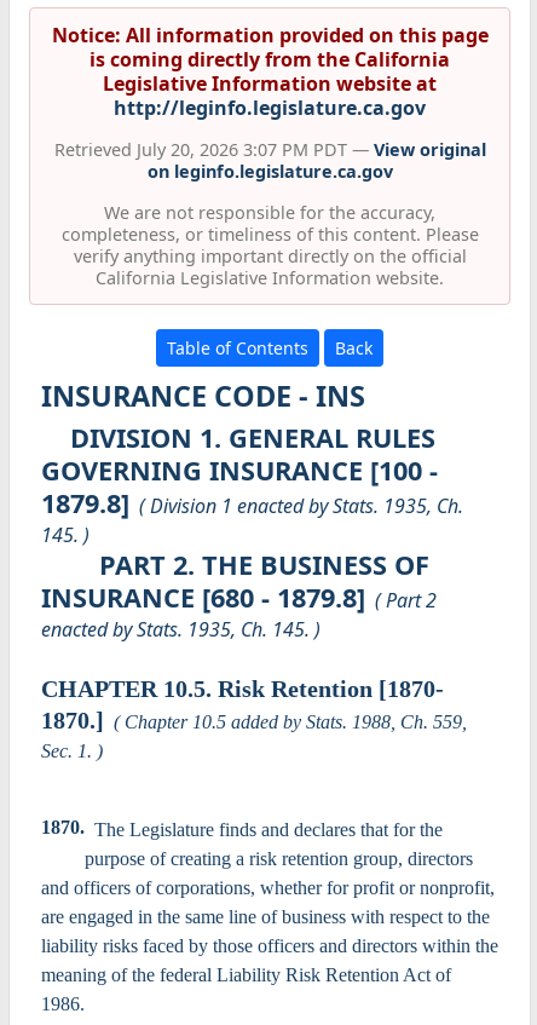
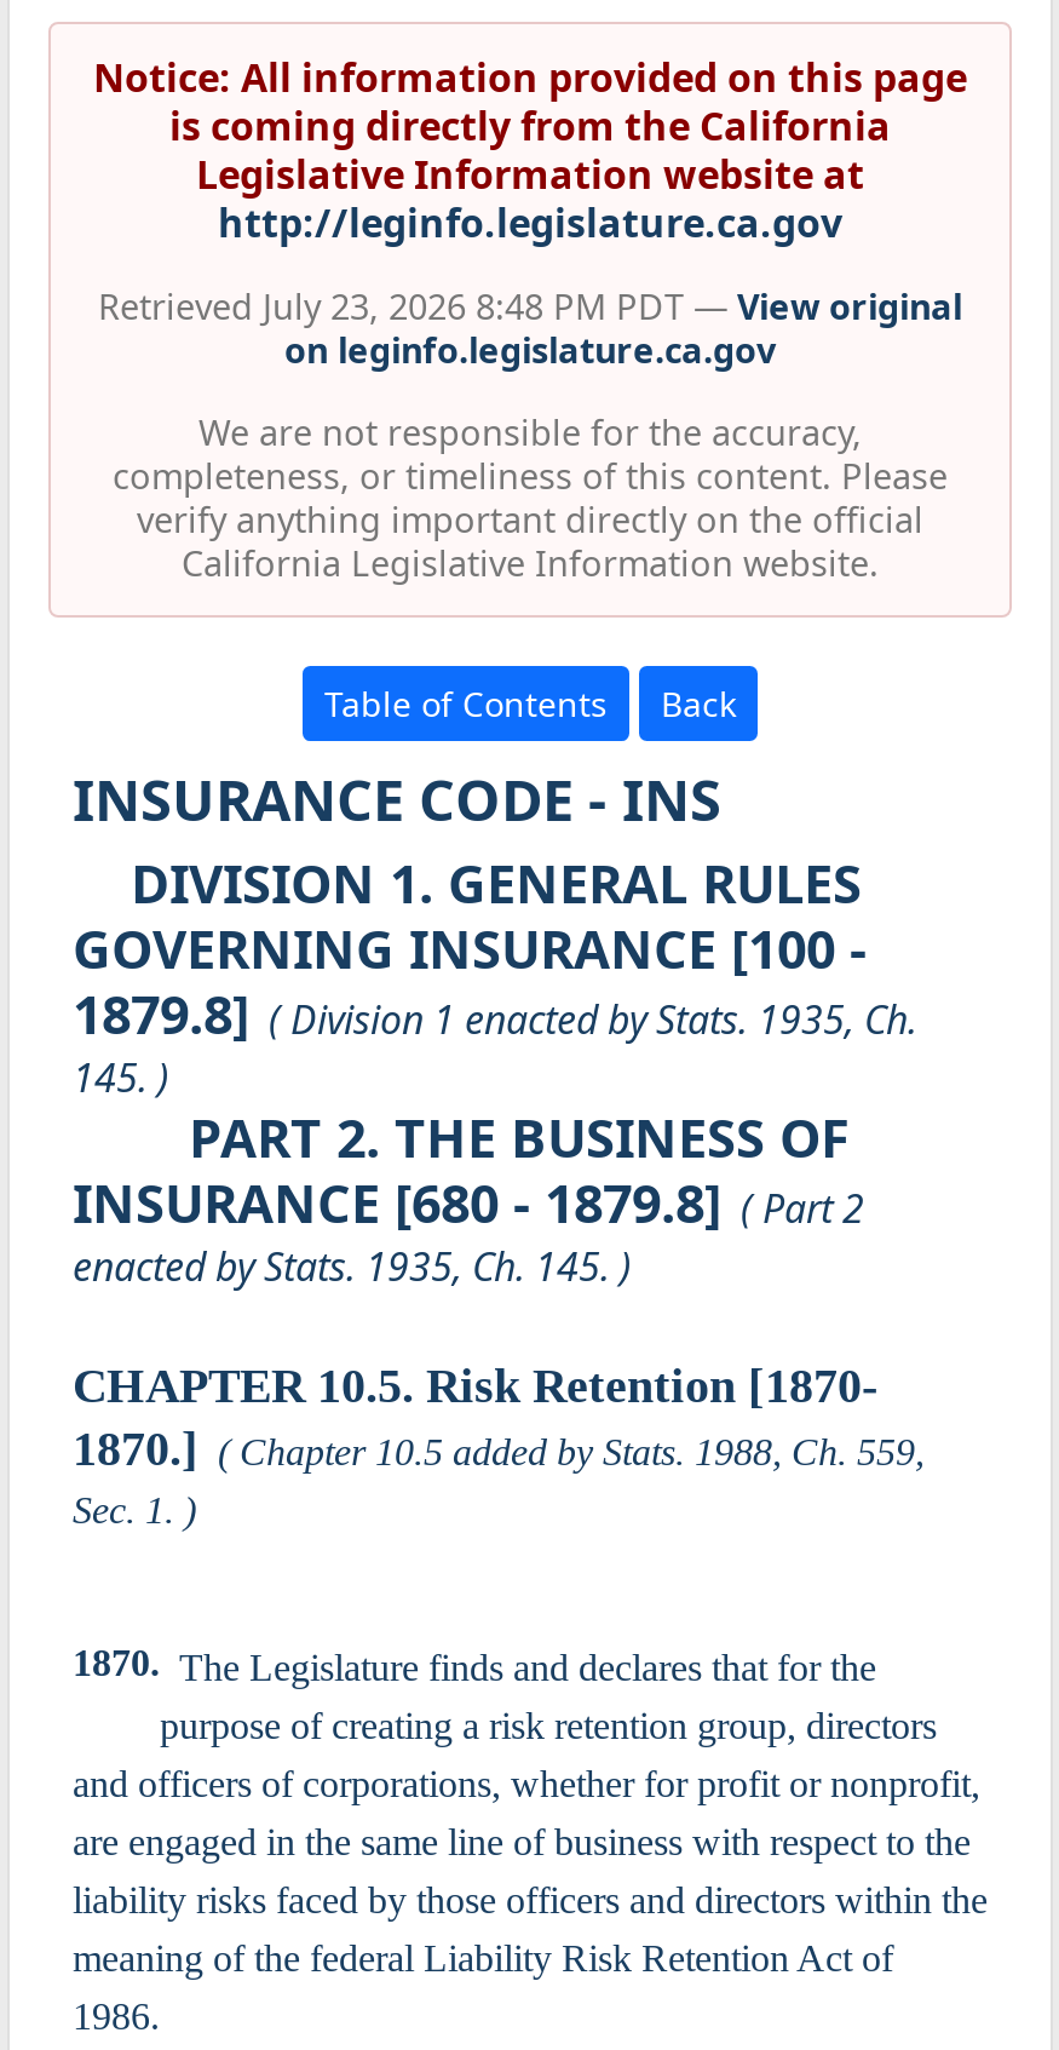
[54,138,486,161] Retrieved July 20, 2026 3:07 PM PDT — View original -> [98,284,962,330] Retrieved July 23, 2026 8:48 PM PDT — View original

